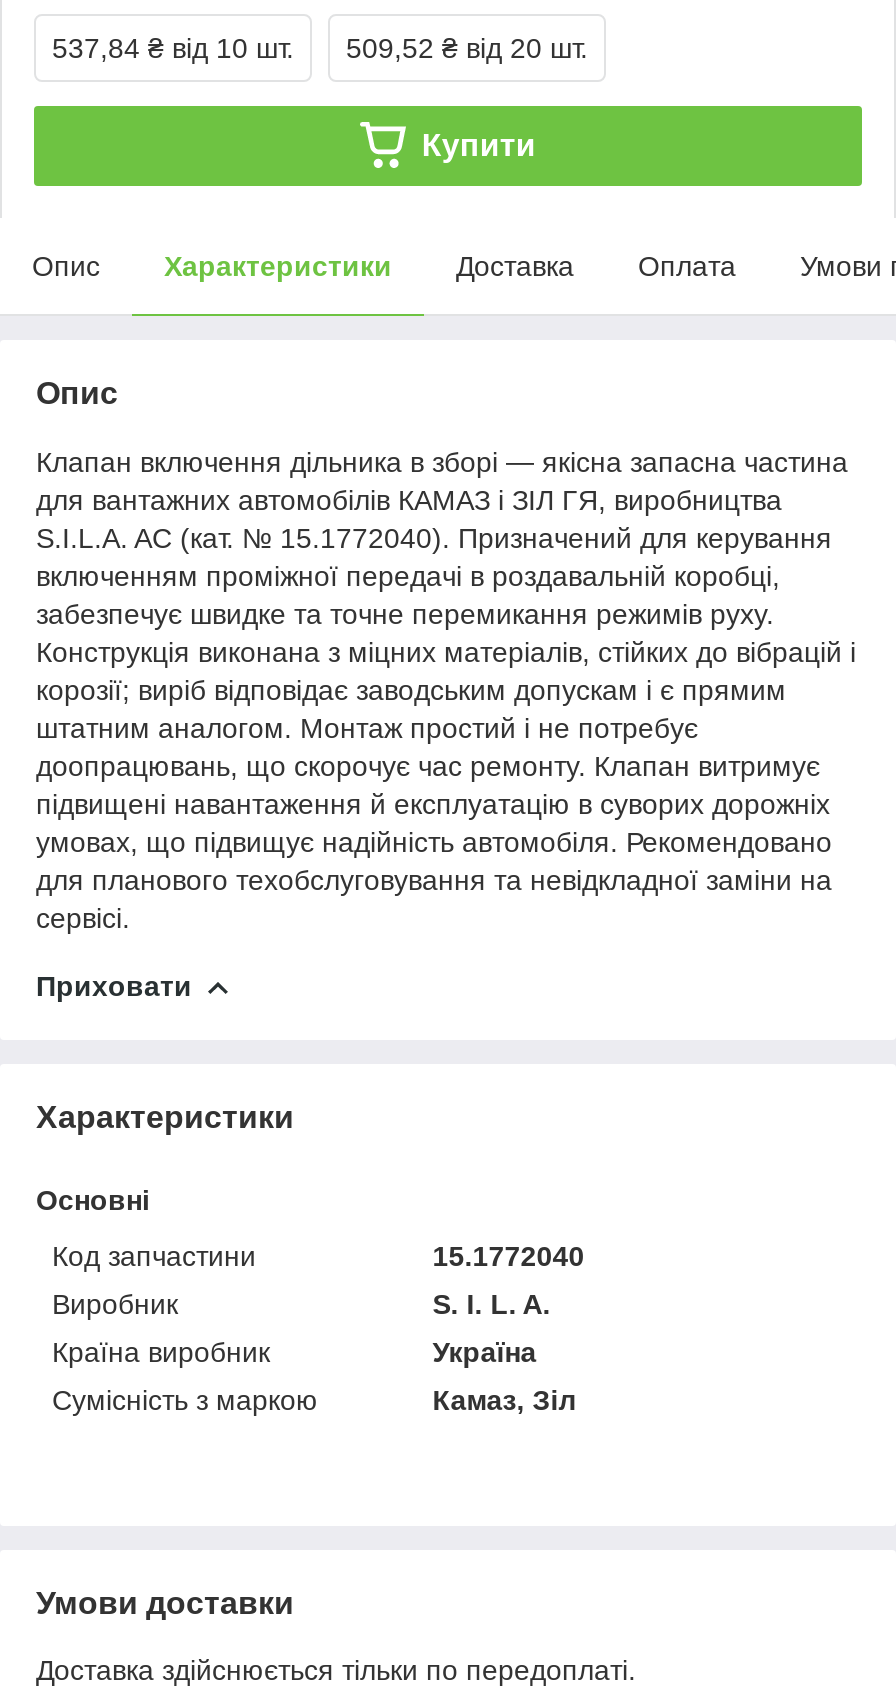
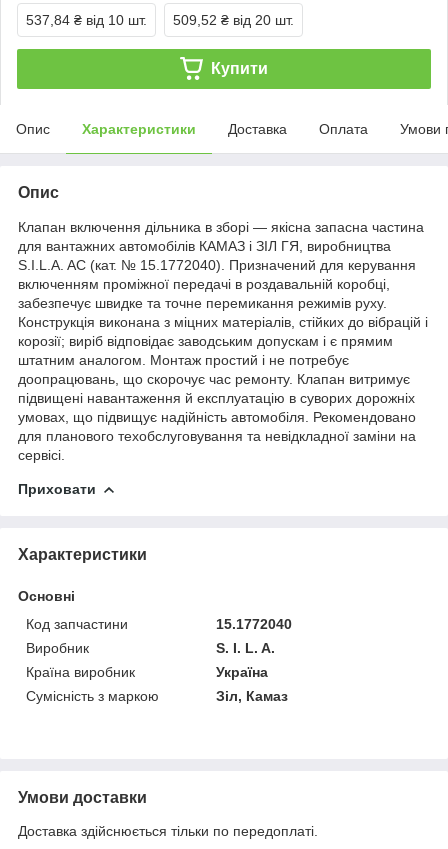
[432,1384,576,1416] Камаз, Зіл -> [216,688,288,704] Зіл, Камаз

